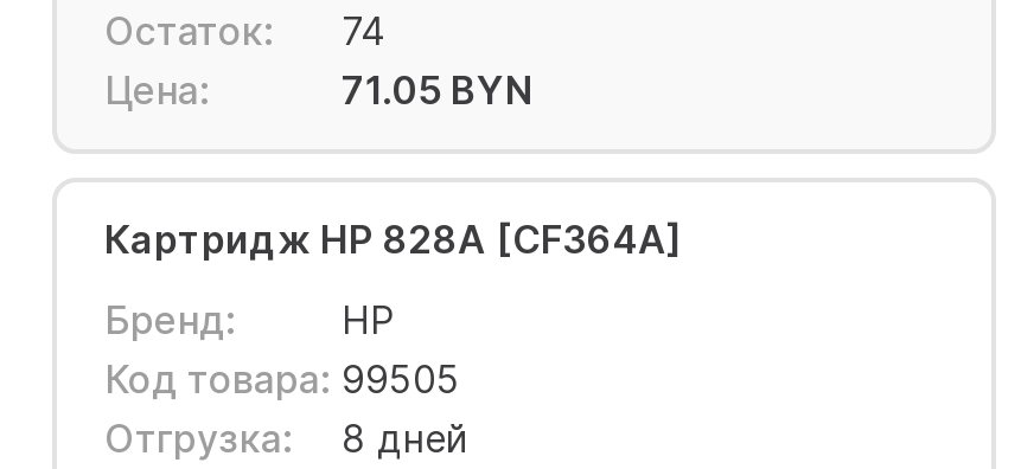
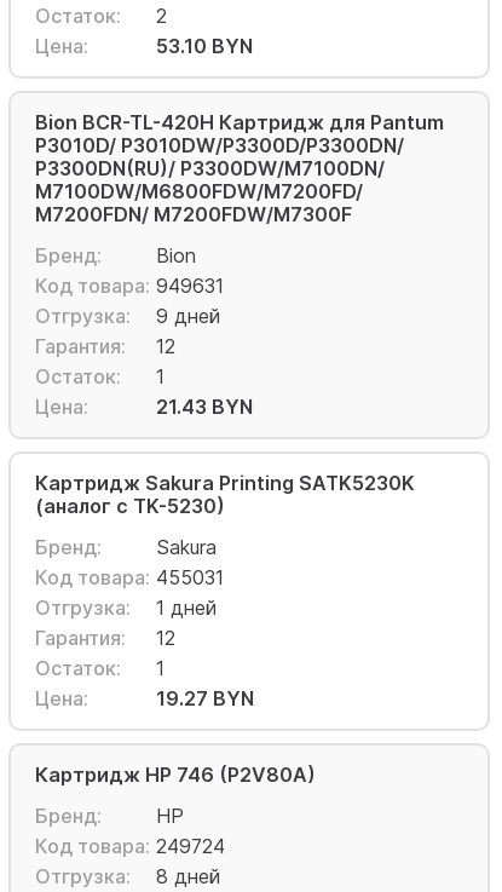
[104,7,384,54] Остаток: 74 -> [35,4,167,28] Остаток: 2
[104,66,683,263] 71.05 BYN | Картридж HP 828A [CF364A] -> [35,34,444,787] 53.10 BYN | Bion BCR-TL-420H Картридж для Pantum | P3010D/ P3010DW/P3300D/P3300DN/ | P3300DN(RU)/ P3300DW/M7100DN/ | M7100DW/M6800FDW/M7200FD/ | M7200FDN/ M7200FDW/M7300F | Бренд: | Bion | Код товара: 949631 | Отгрузка: | 9 дней | Гарантия: | 12 | Остаток: | 1 | Цена: | 21.43 BYN | Картридж Sakura Printing SATK5230K | (аналог с TK-5230) | Бренд: | Sakura | Код товара: 455031 | Отгрузка: | 1 дней | Гарантия: | 12 | Остаток: | 1 | Цена: | 19.27 BYN | Картридж HP 746 (P2V80A)
[104,355,460,403] Код товара: 99505 -> [35,834,225,858] Код товара: 249724

